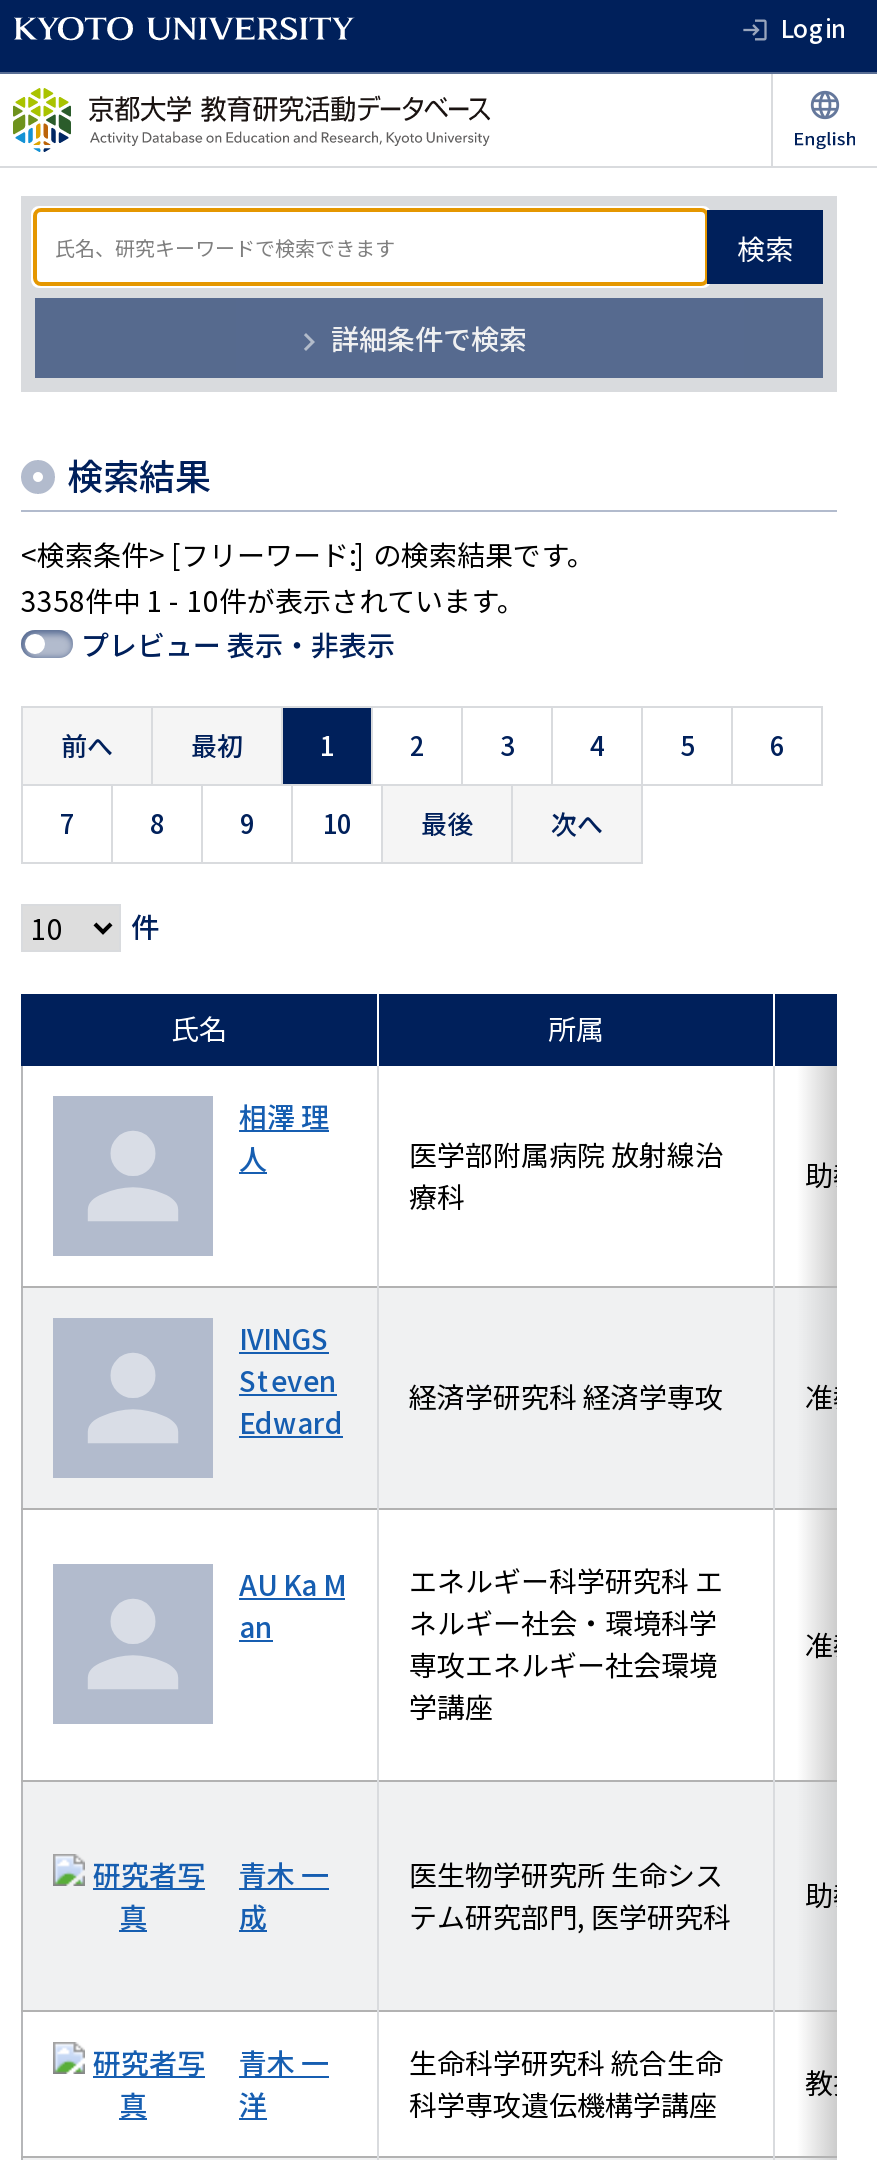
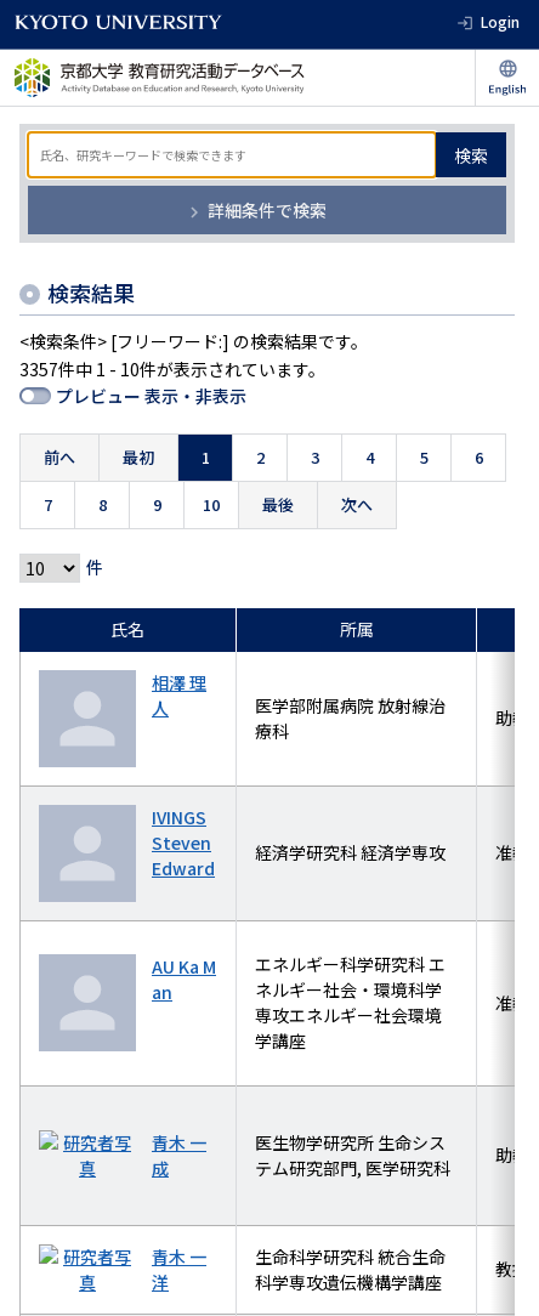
[21,580,525,620] 3358件中 1 - 10件が表示されています。 -> [19,357,325,381] 3357件中 1 - 10件が表示されています。

